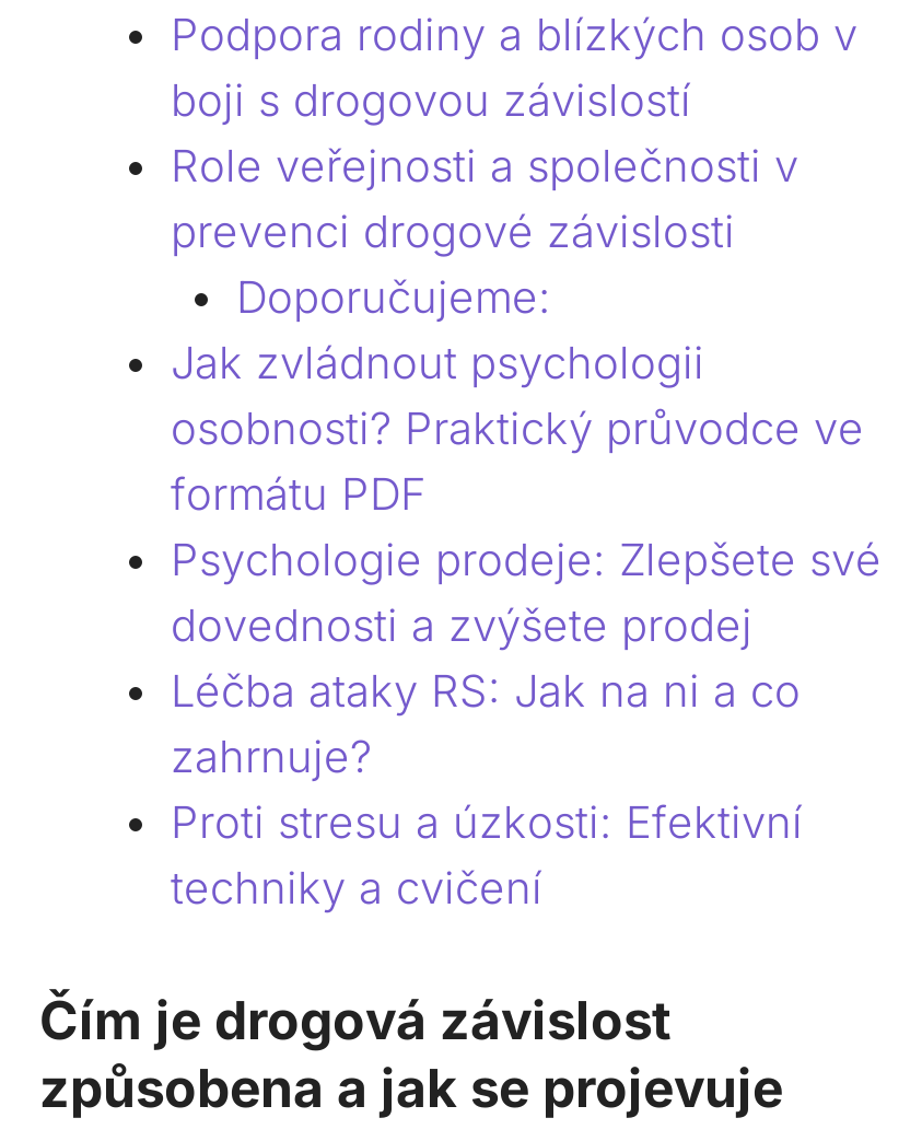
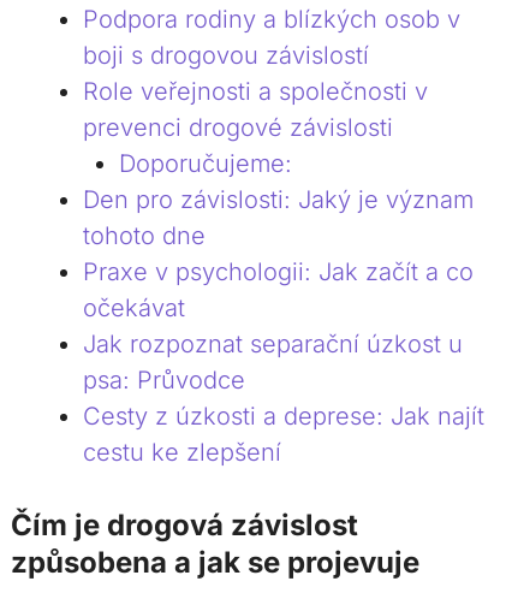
[171,338,882,915] Jak zvládnout psychologii | osobnosti? Praktický průvodce ve | formátu PDF | Psychologie prodeje: Zlepšete své | dovednosti a zvýšete prodej | Léčba ataky RS: Jak na ni a co | zahrnuje? | Proti stresu a úzkosti: Efektivní | techniky a cvičení -> [83,186,484,467] Den pro závislosti: Jaký je význam | tohoto dne | Praxe v psychologii: Jak začít a co | očekávat | Jak rozpoznat separační úzkost u | psa: Průvodce | Cesty z úzkosti a deprese: Jak najít | cestu ke zlepšení

